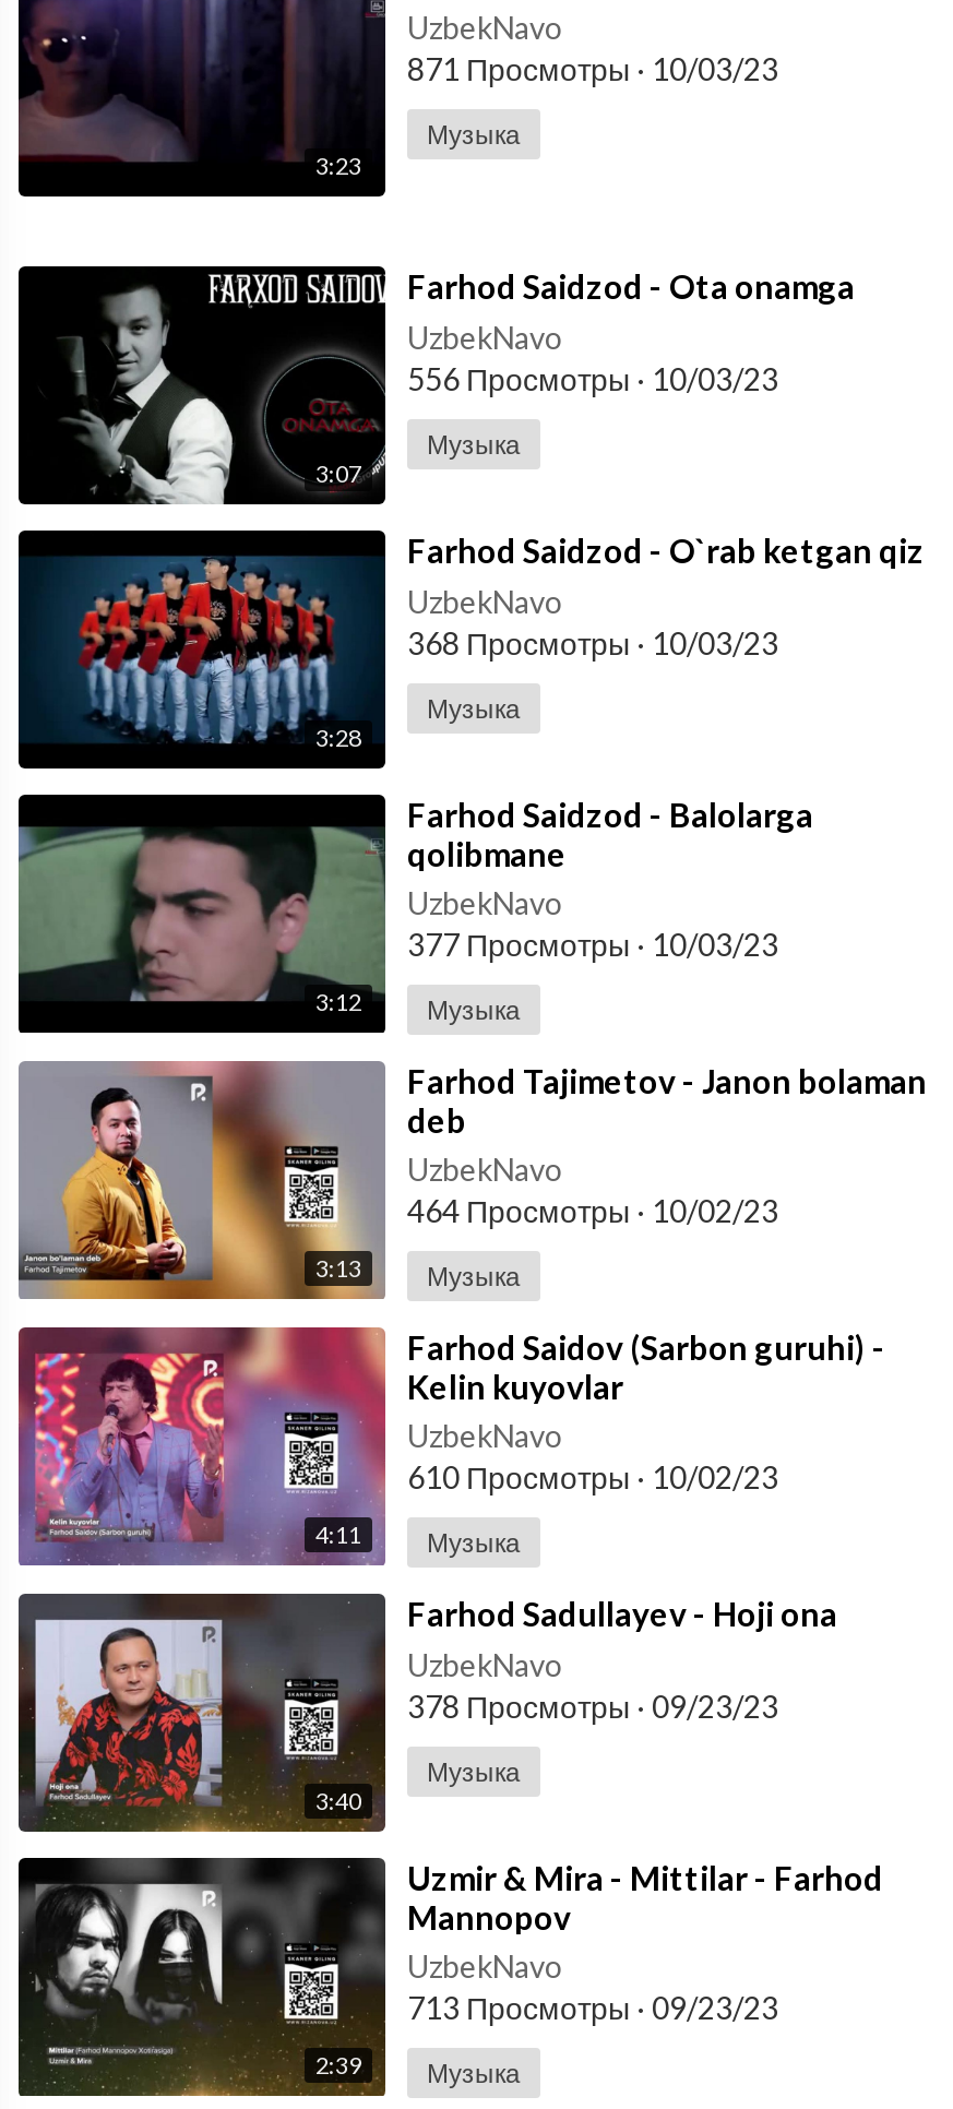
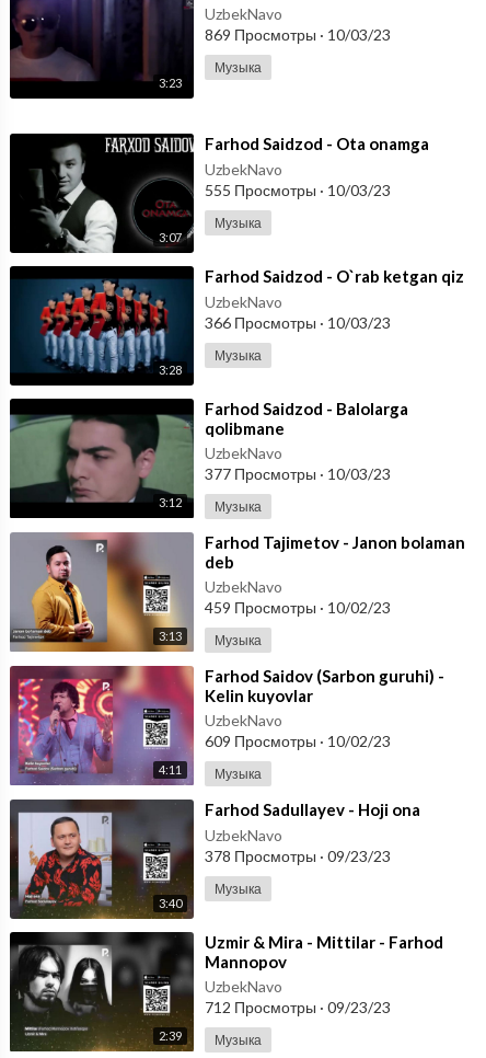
[407,51,778,88] 871 Просмотры · 10/03/23 -> [205,26,391,44] 869 Просмотры · 10/03/23
[407,359,778,396] 556 Просмотры · 10/03/23 -> [205,180,391,199] 555 Просмотры · 10/03/23
[407,624,778,661] 368 Просмотры · 10/03/23 -> [205,313,391,332] 366 Просмотры · 10/03/23
[407,1192,778,1229] 464 Просмотры · 10/02/23 -> [205,598,391,617] 459 Просмотры · 10/02/23
[407,1458,778,1496] 610 Просмотры · 10/02/23 -> [205,732,391,750] 609 Просмотры · 10/02/23
[407,1989,778,2026] 713 Просмотры · 09/23/23 -> [205,998,391,1017] 712 Просмотры · 09/23/23

